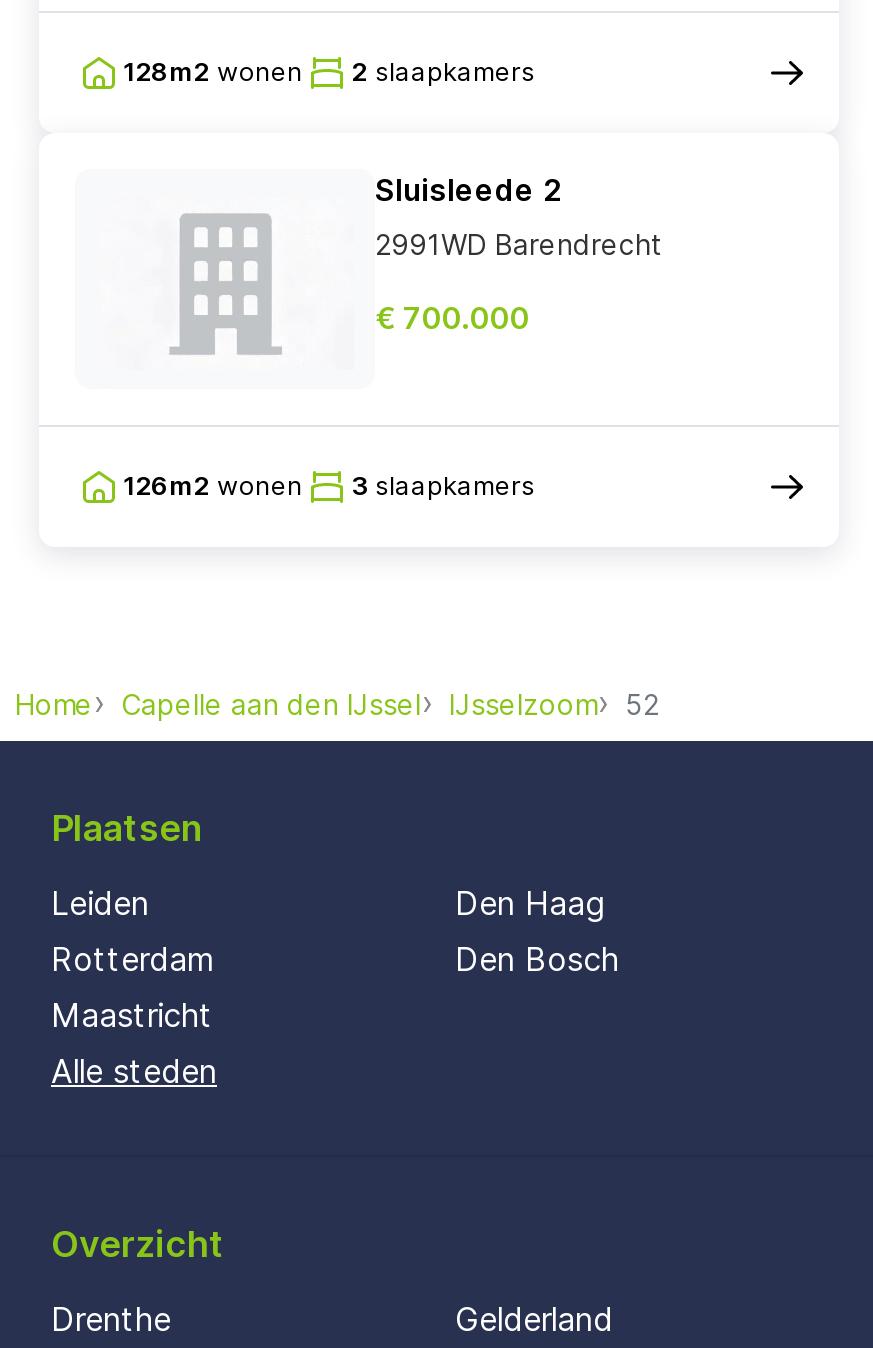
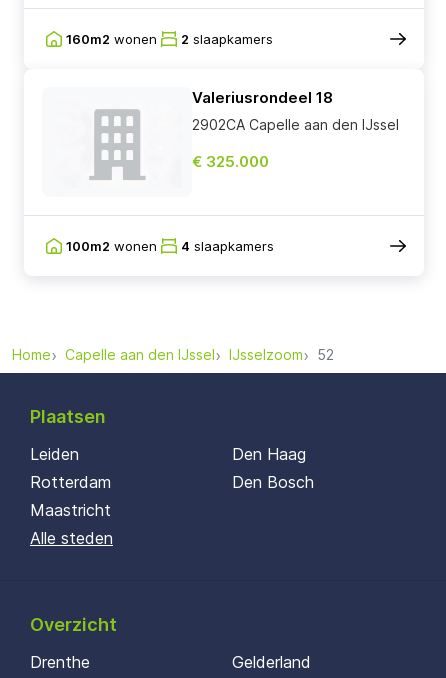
[123,56,535,88] 128m2 wonen 2 slaapkamers -> [66,30,273,46] 160m2 wonen 2 slaapkamers
[375,171,561,209] Sluisleede 2 -> [192,88,333,107] Valeriusrondeel 18
[375,227,663,261] 2991WD Barendrecht -> [192,116,399,133] 2902CA Capelle aan den IJssel
[375,299,529,337] € 700.000 -> [192,152,269,171] € 325.000
[123,470,535,502] 126m2 wonen | 3 slaapkamers -> [66,237,274,253] 100m2 wonen | 4 slaapkamers

